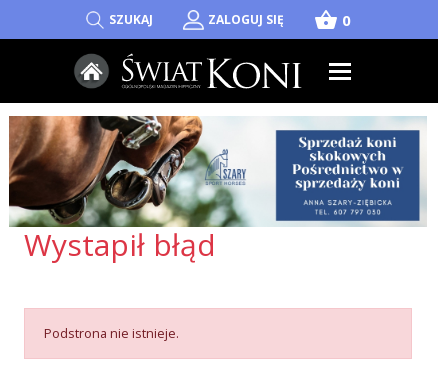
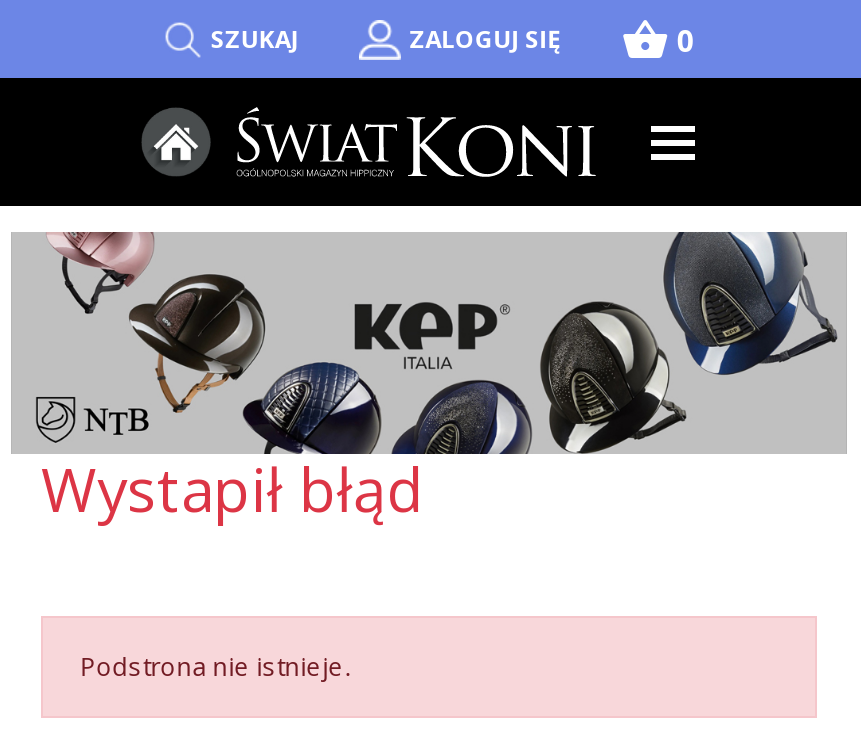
[9,116,426,227] [image] -> [11,230,847,456] [image]

